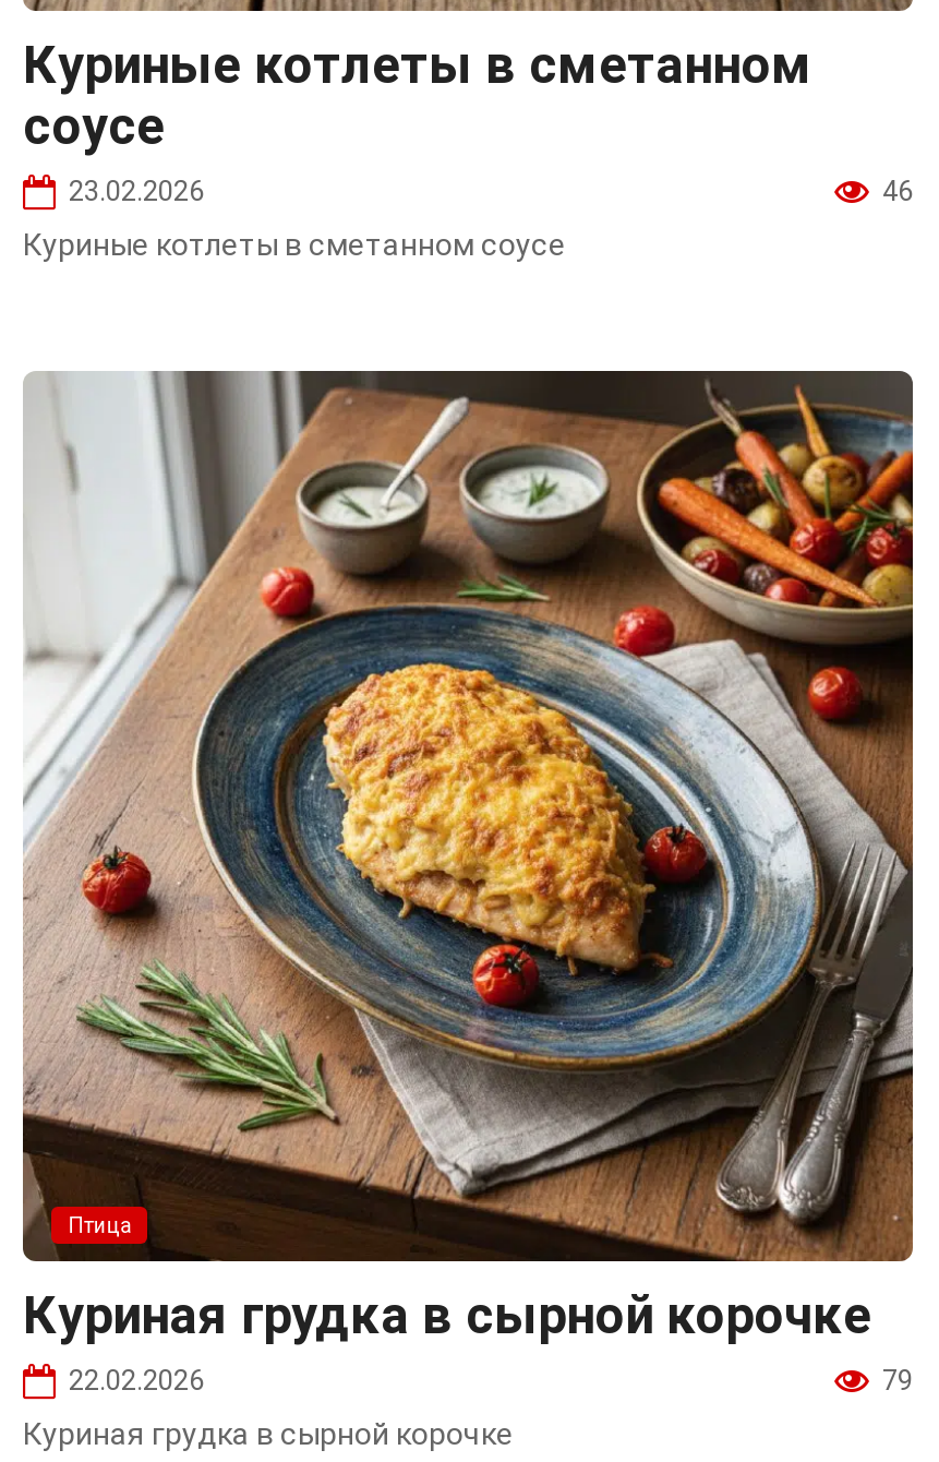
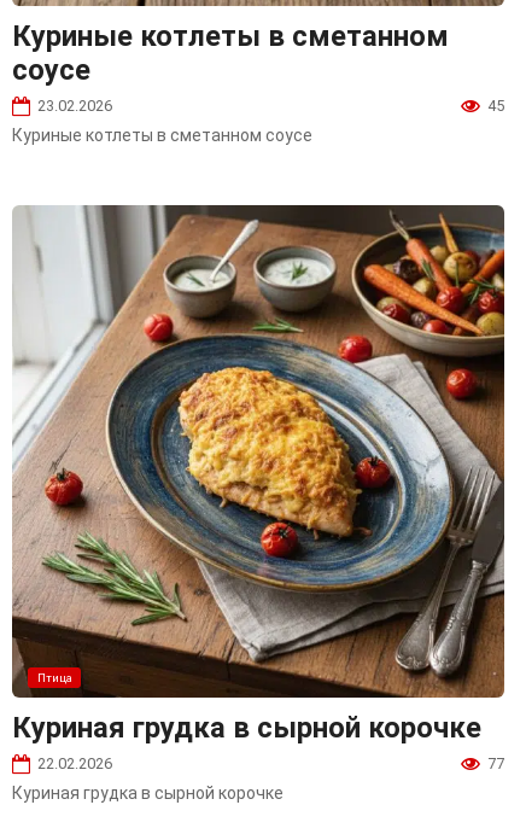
[882,175,913,208] 46 -> [487,97,504,115] 45
[882,1365,913,1397] 79 -> [487,755,504,773] 77

